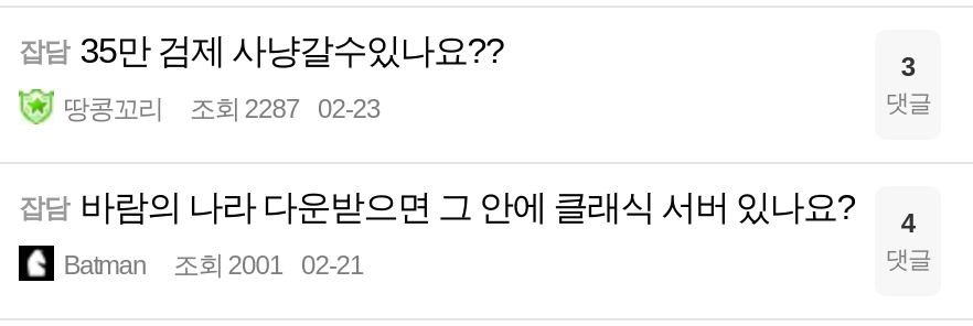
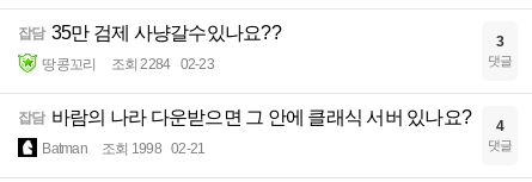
[63,94,380,124] 땅콩꼬리 조회 2287 02-23 -> [42,56,214,73] 땅콩꼬리 조회 2284 02-23
[63,250,363,281] Batman 조회 2001 02-21 -> [42,140,205,157] Batman 조회 1998 02-21

